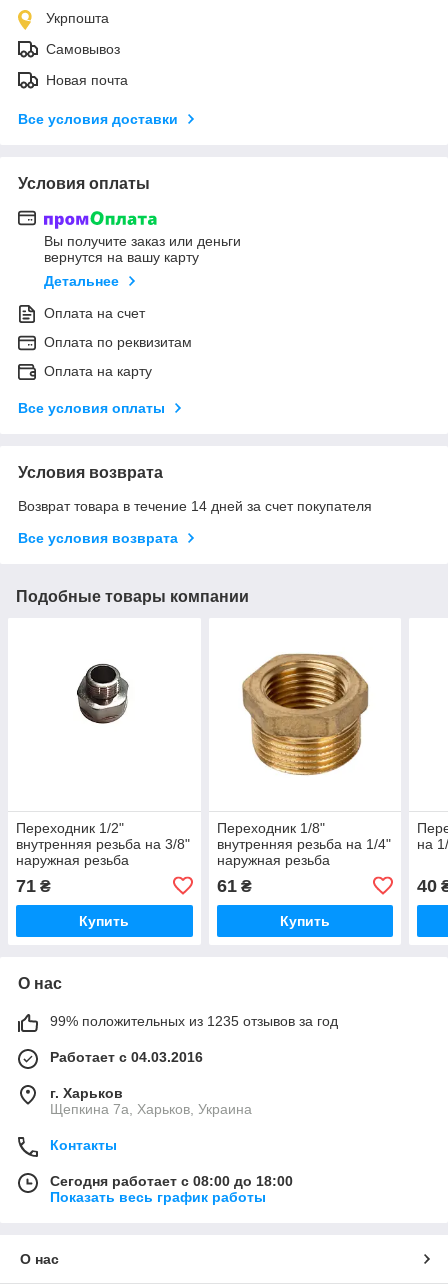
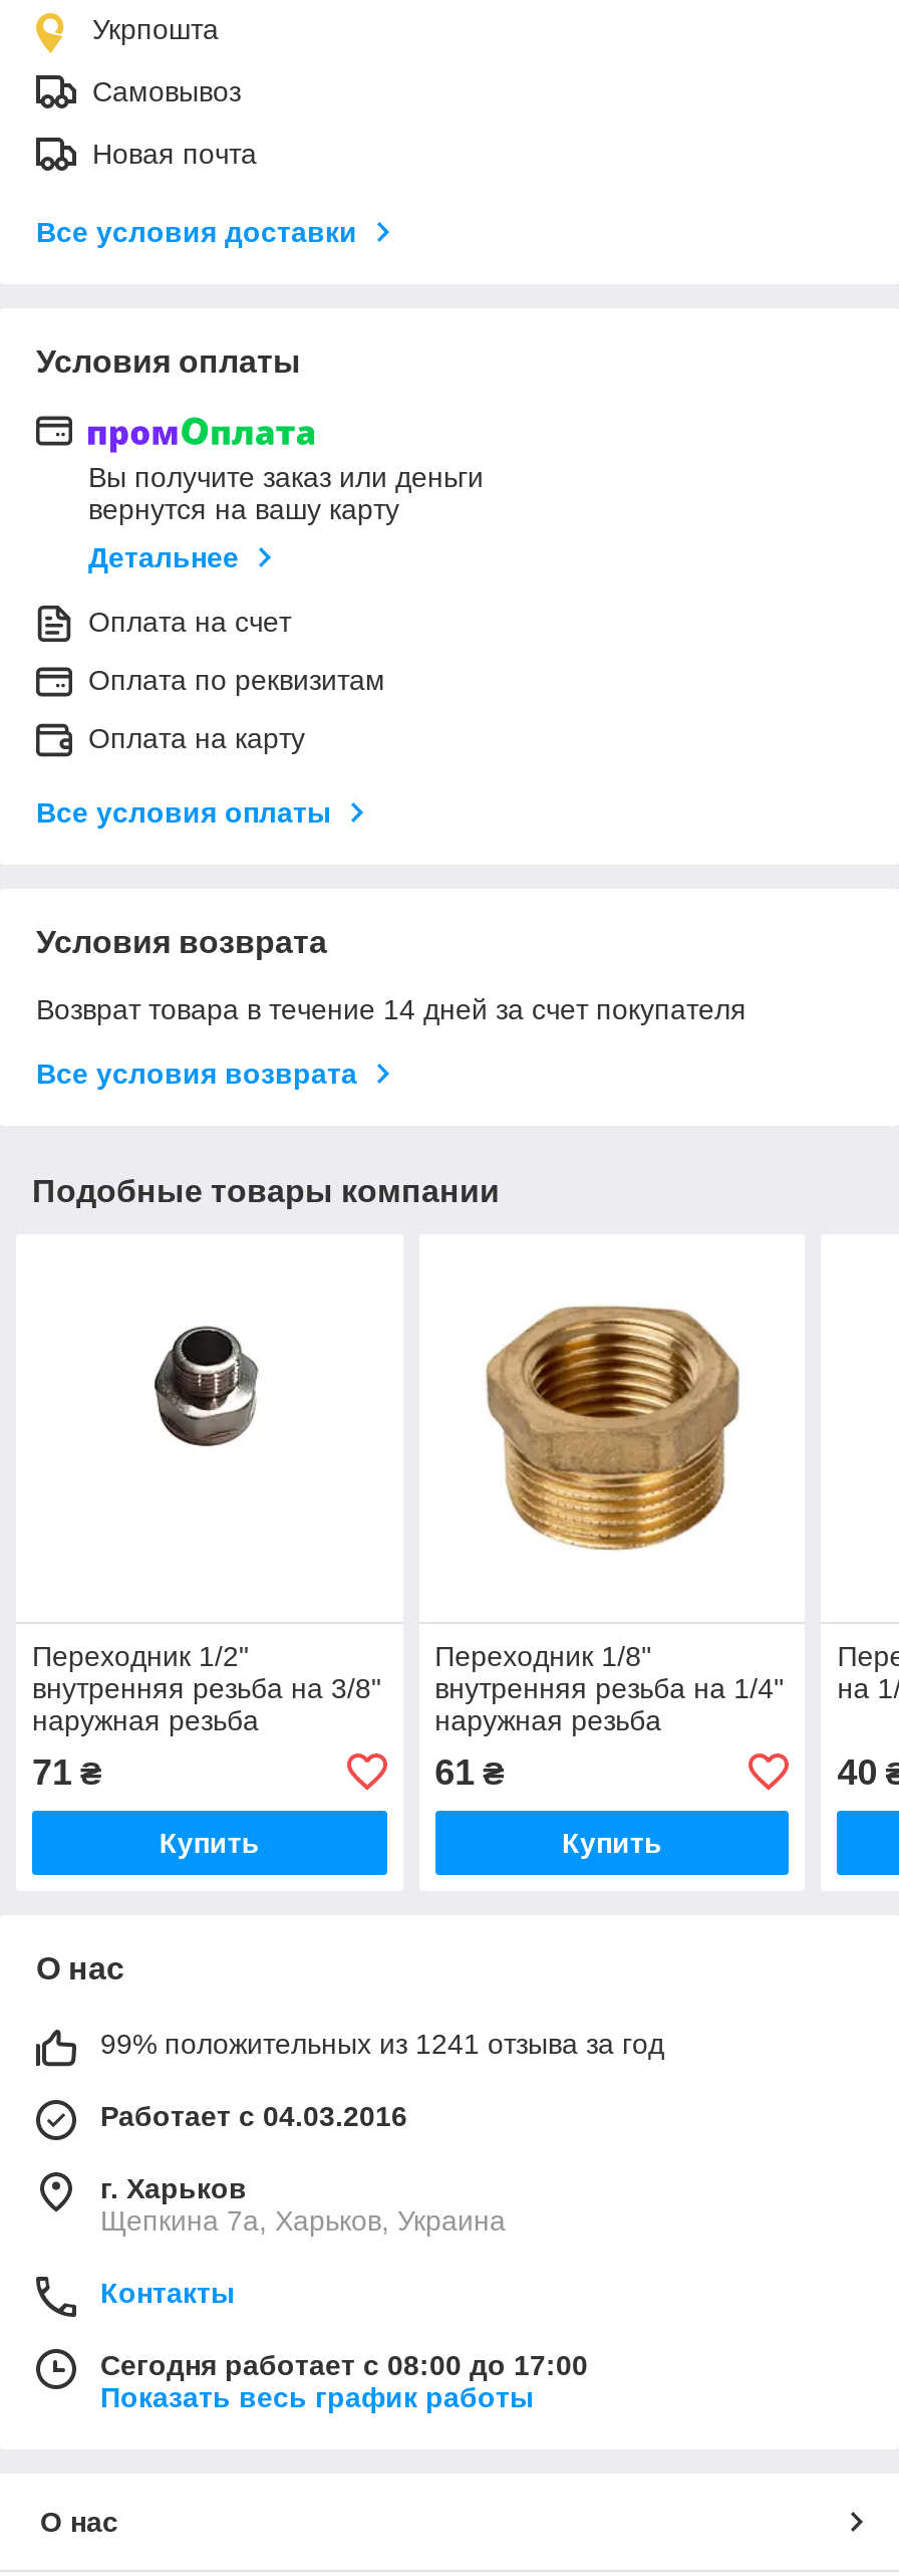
[50,1013,338,1029] 99% положительных из 1235 отзывов за год -> [100,2027,664,2059] 99% положительных из 1241 отзыва за год
[50,1173,293,1189] Сегодня работает с 08:00 до 18:00 -> [100,2349,588,2381] Сегодня работает с 08:00 до 17:00

